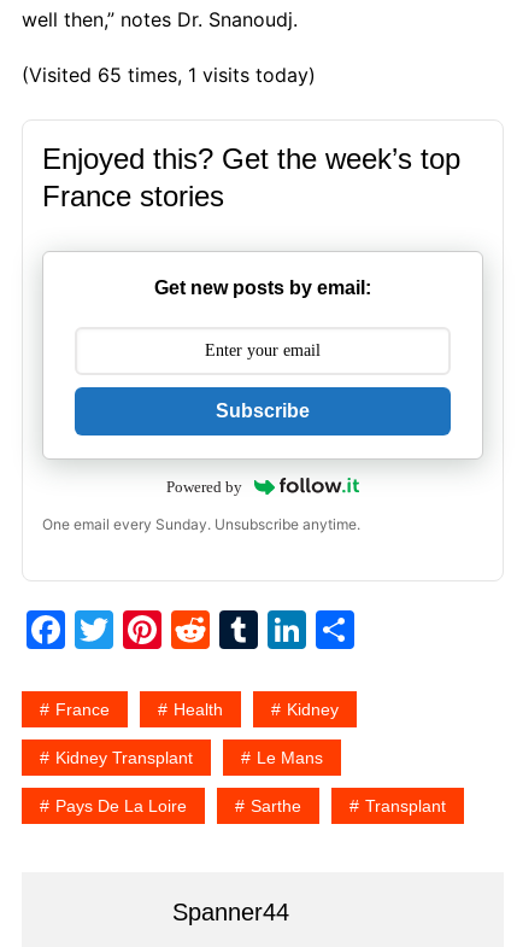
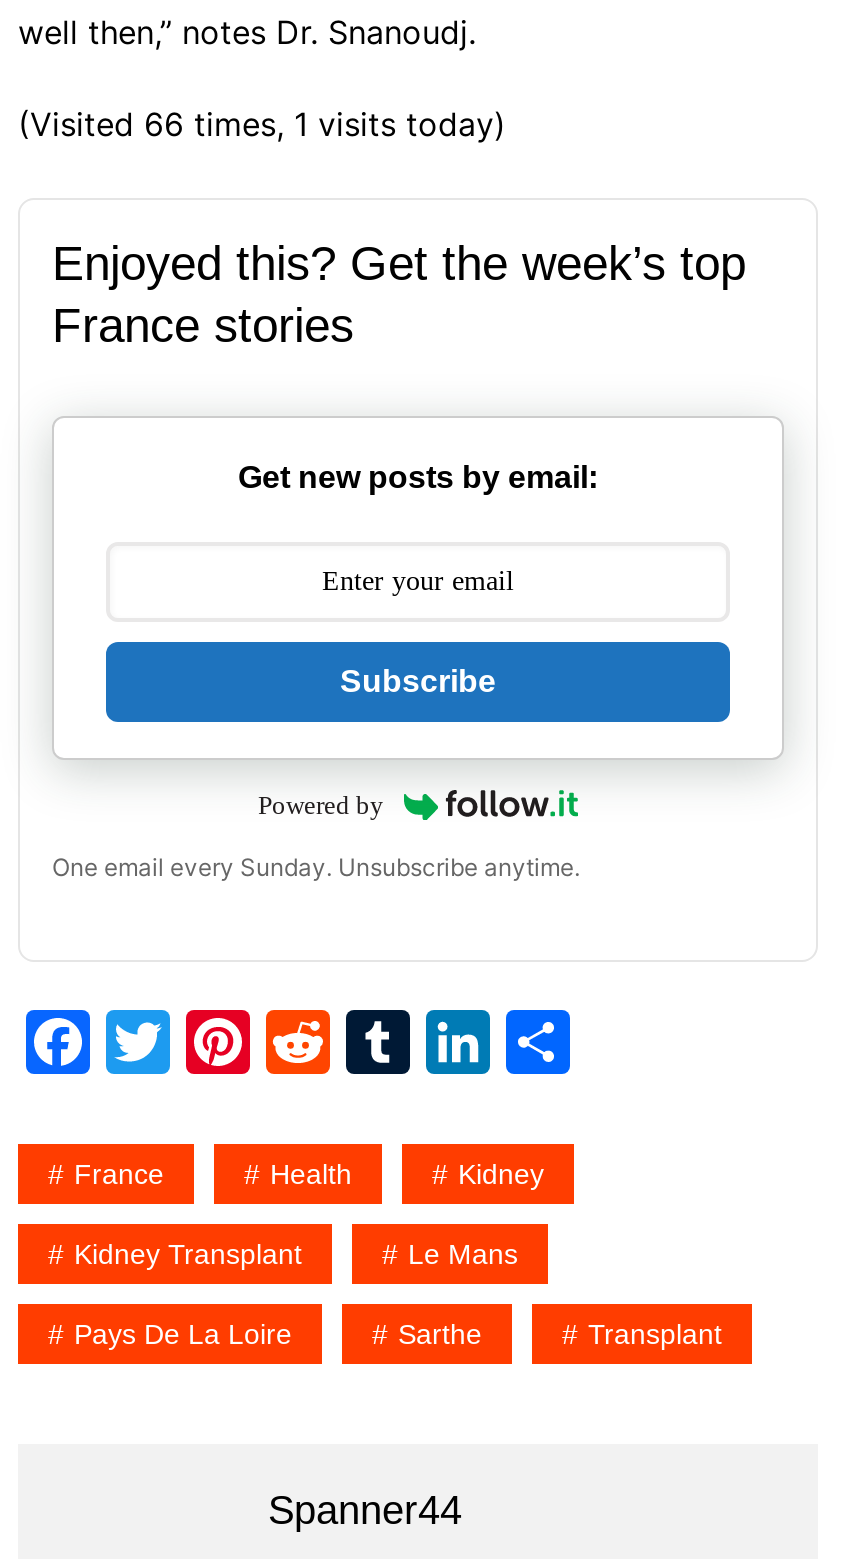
[22,63,316,87] (Visited 65 times, 1 visits today) -> [18,104,506,144] (Visited 66 times, 1 visits today)

